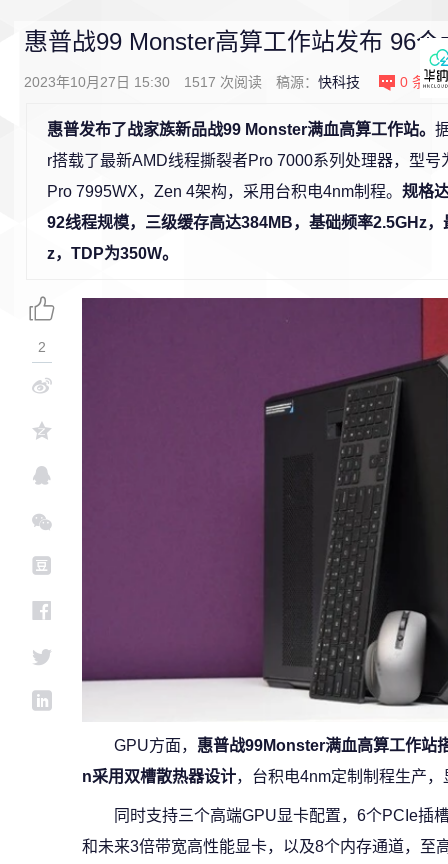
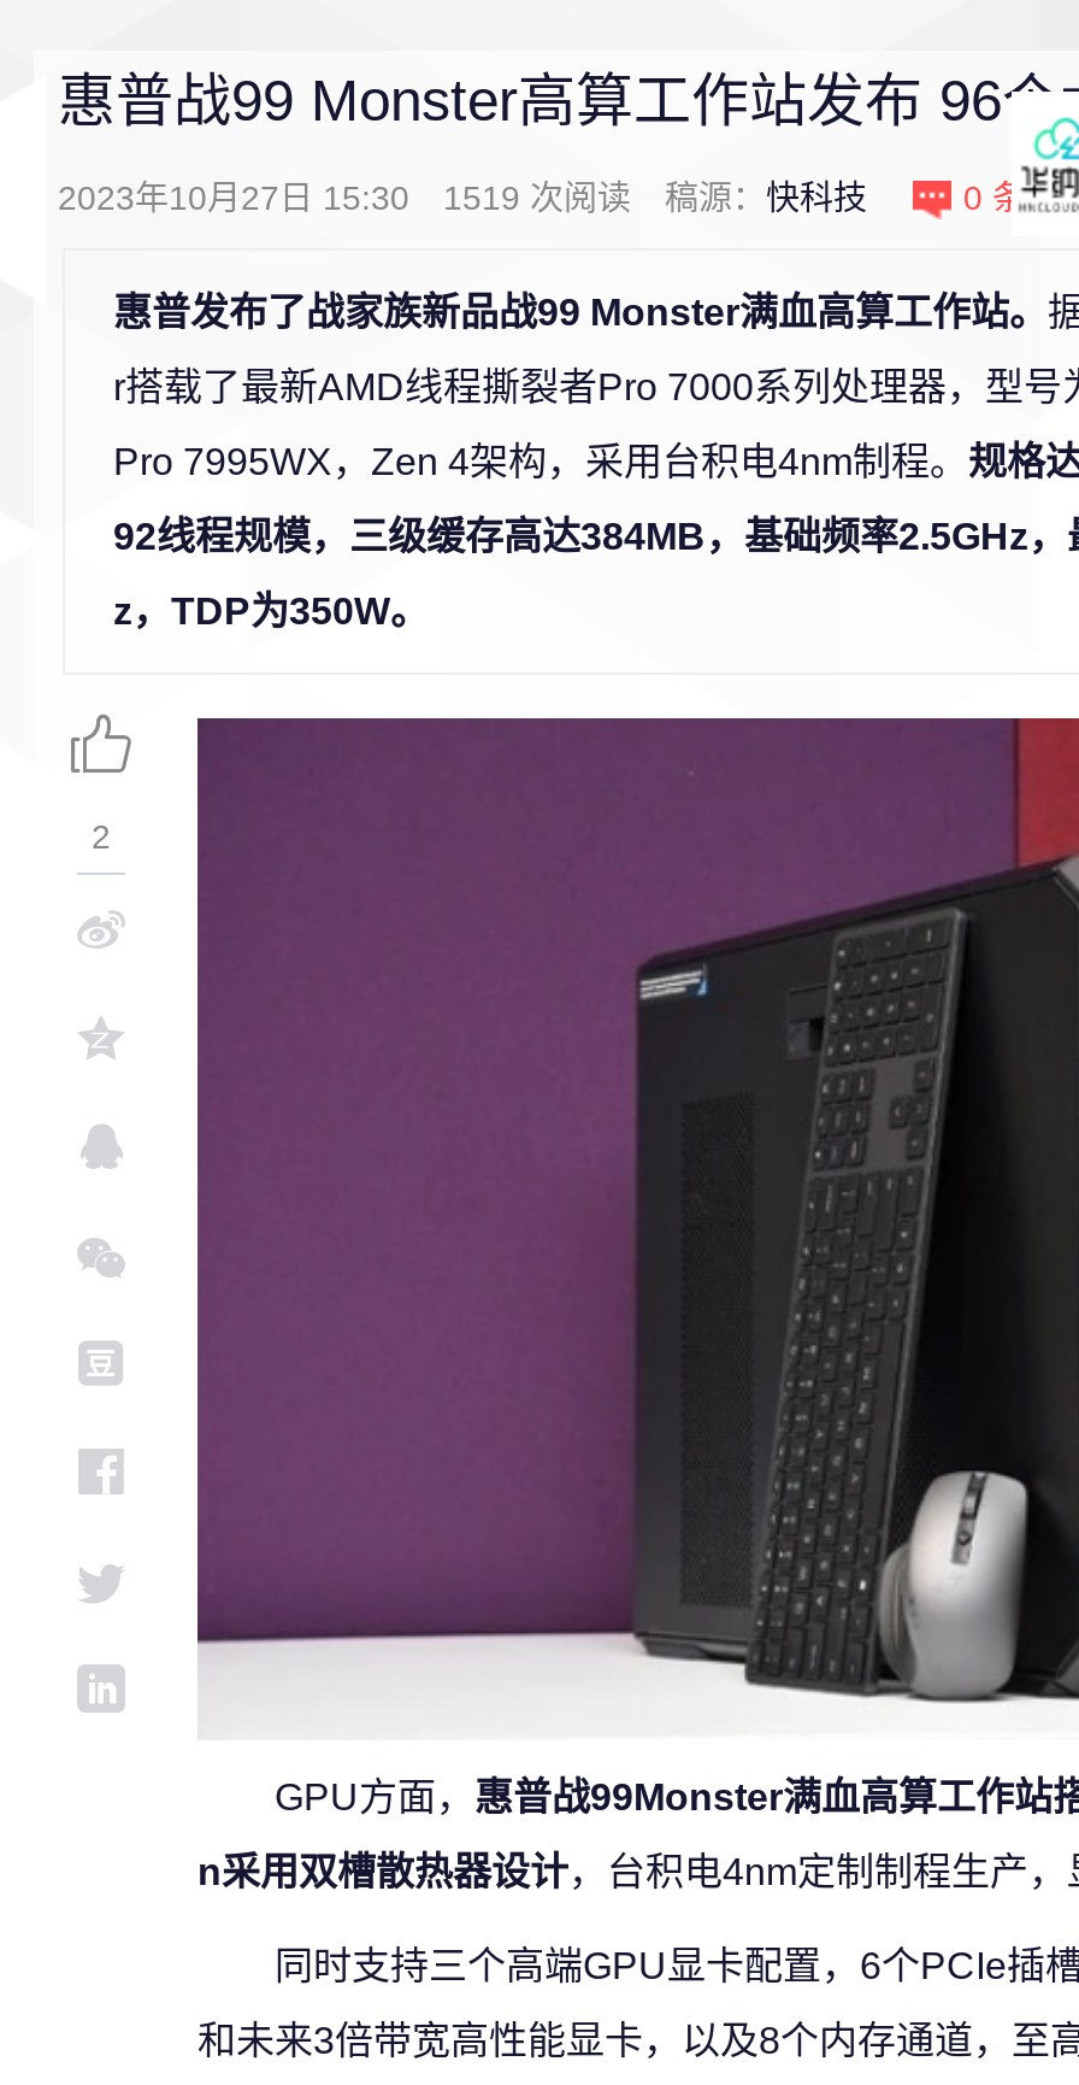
[24,74,360,90] 2023年10月27日 15:30 1517次阅读 稿源：快科技 -> [58,178,867,217] 2023年10月27日 15:30 1519次阅读 稿源：快科技

